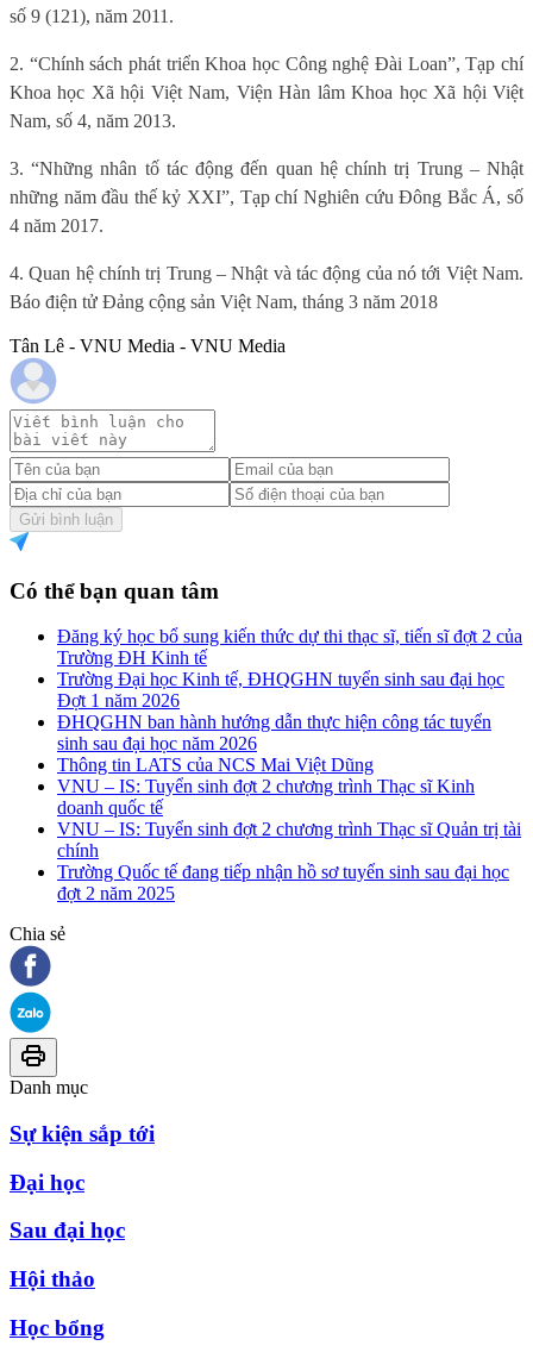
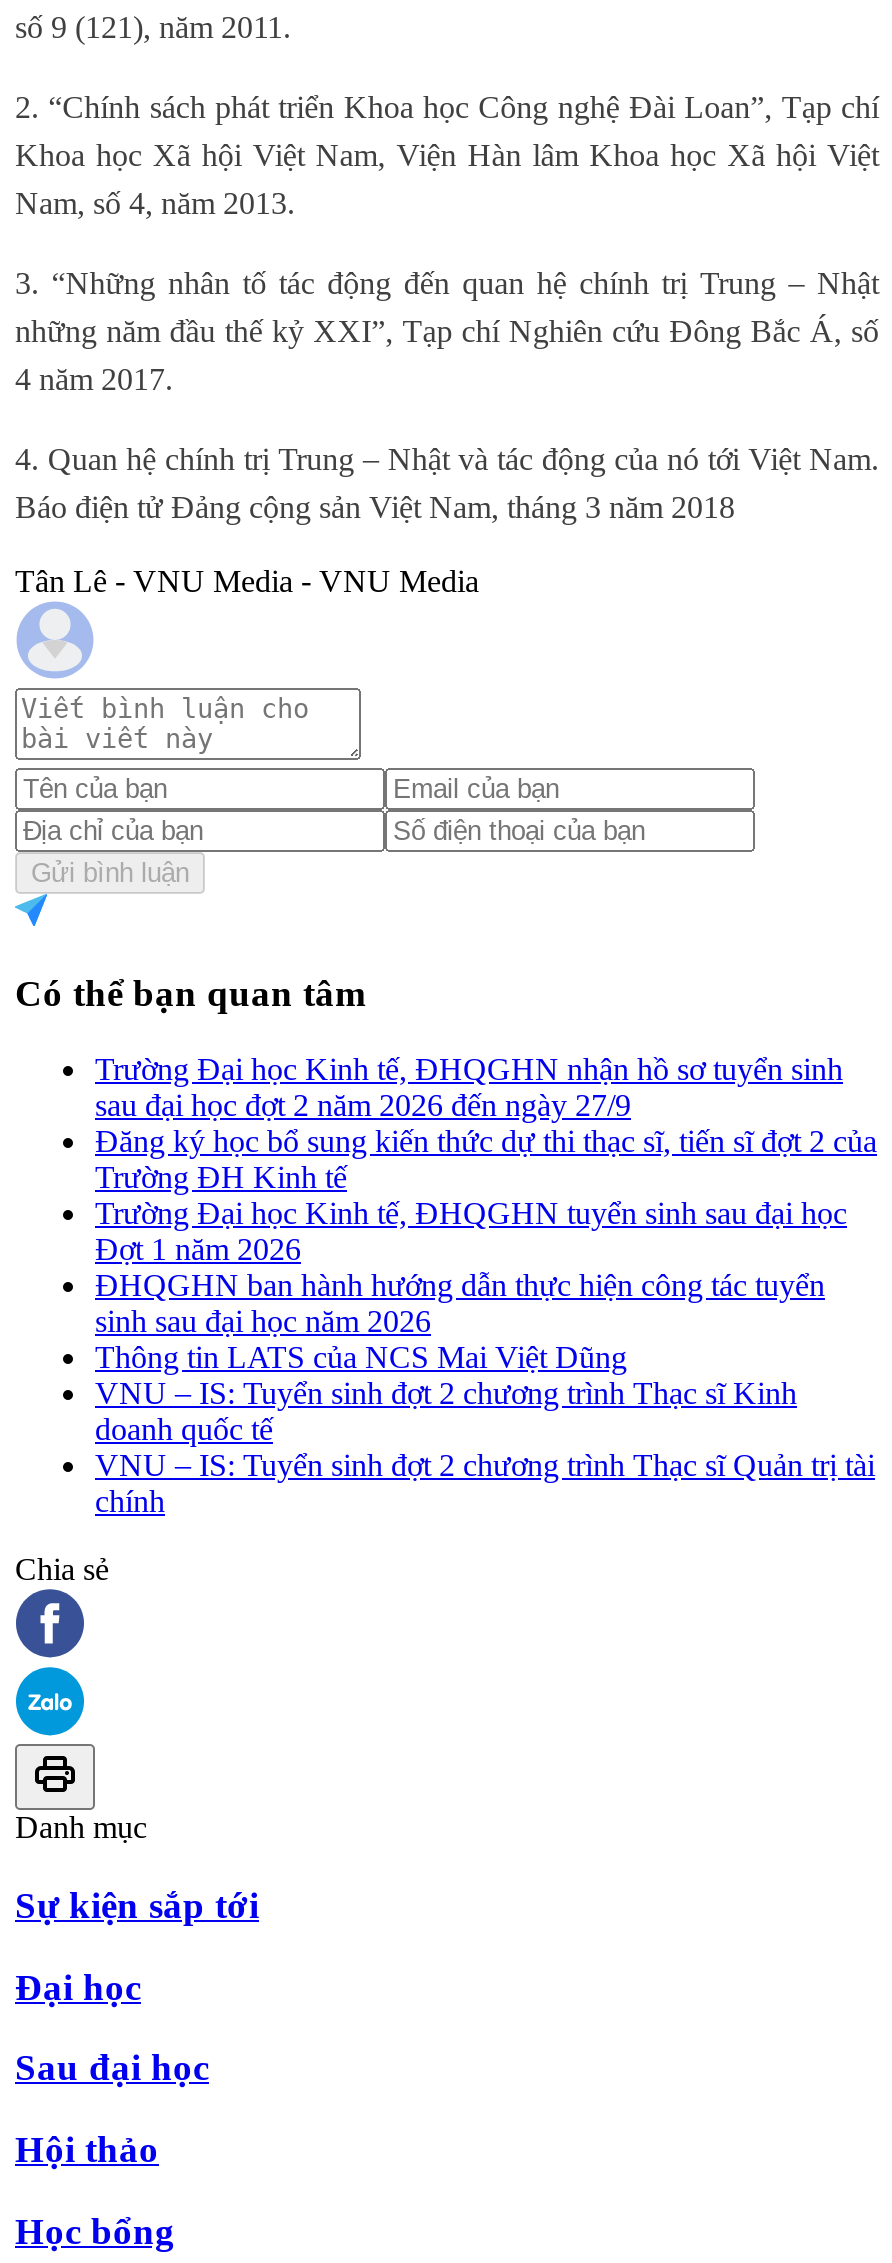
none -> [95,1052,843,1122] Trường Đại học Kinh tế, ĐHQGHN nhận hồ sơ tuyển sinh | sau đại học đợt 2 năm 2026 đến ngày 27/9
moved [57,626,522,861] -> [95,1124,877,1518]: Đăng ký học bổ sung kiến thức dự thi thạc sĩ, tiến sĩ đợt 2 của | Trường ĐH Kinh tế | Trường Đại học Kinh tế, ĐHQGHN tuyển sinh sau đại học | ... | VNU – IS: Tuyển sinh đợt 2 chương trình Thạc sĩ Quản trị tài | chính
[57,862,509,904] Trường Quốc tế đang tiếp nhận hồ sơ tuyển sinh sau đại học | đợt 2 năm 2025 -> none

